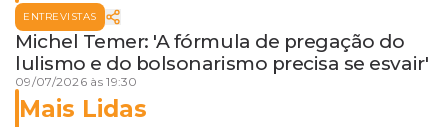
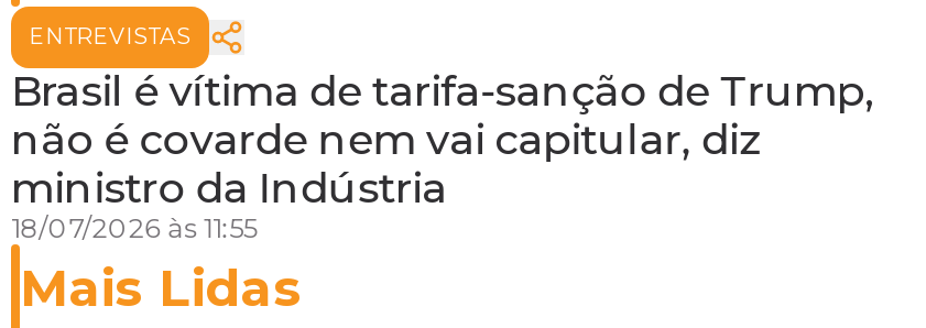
[15,30,428,89] Michel Temer: 'A fórmula de pregação do | lulismo e do bolsonarismo precisa se esvair' | 09/07/2026 às 19:30 -> [11,67,874,245] Brasil é vítima de tarifa-sanção de Trump, | não é covarde nem vai capitular, diz | ministro da Indústria | 18/07/2026 às 11:55

